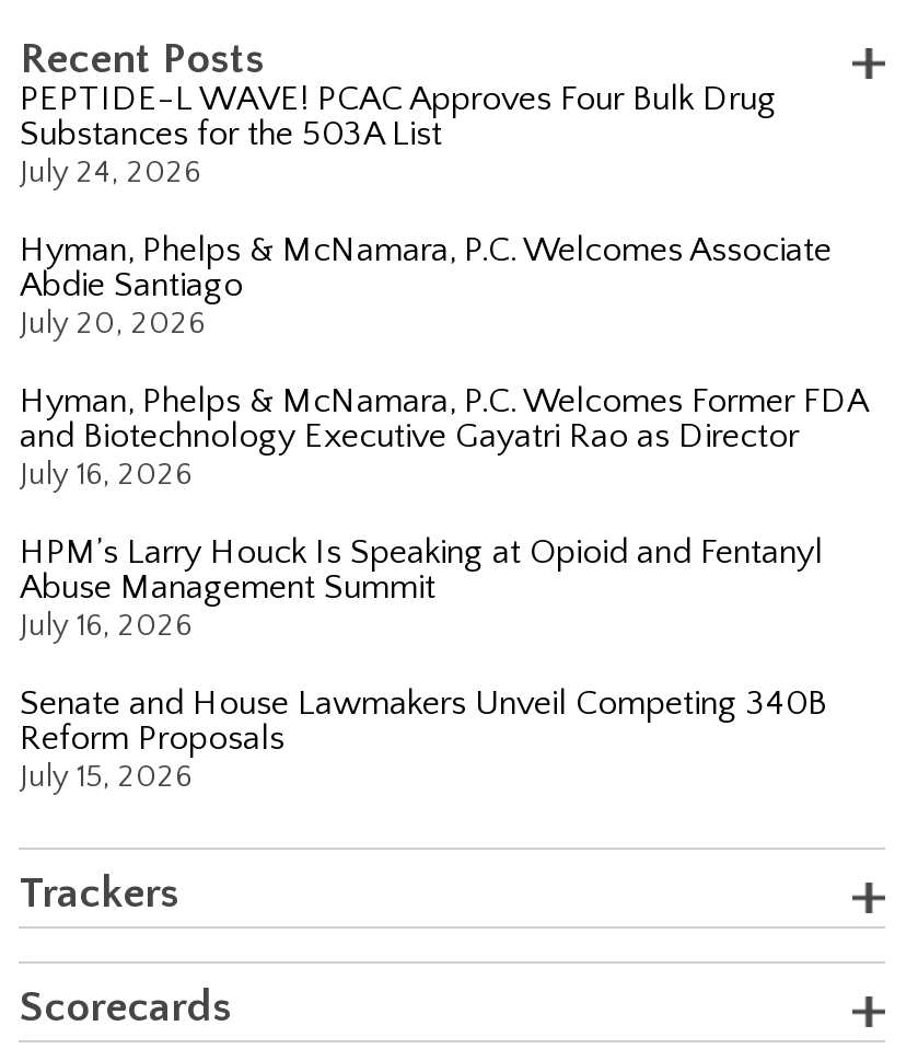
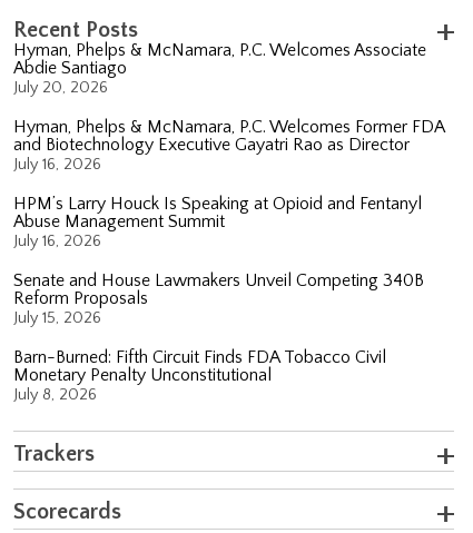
[19,79,777,190] PEPTIDE-L WAVE! PCAC Approves Four Bulk Drug | Substances for the 503A List | July 24, 2026 -> none
moved [19,230,866,795] -> [14,40,445,327]: Hyman, Phelps & McNamara, P.C. Welcomes Associate | Abdie Santiago | July 20, 2026 | ... | Reform Proposals | July 15, 2026
none -> [14,347,387,404] Barn-Burned: Fifth Circuit Finds FDA Tobacco Civil | Monetary Penalty Unconstitutional | July 8, 2026

